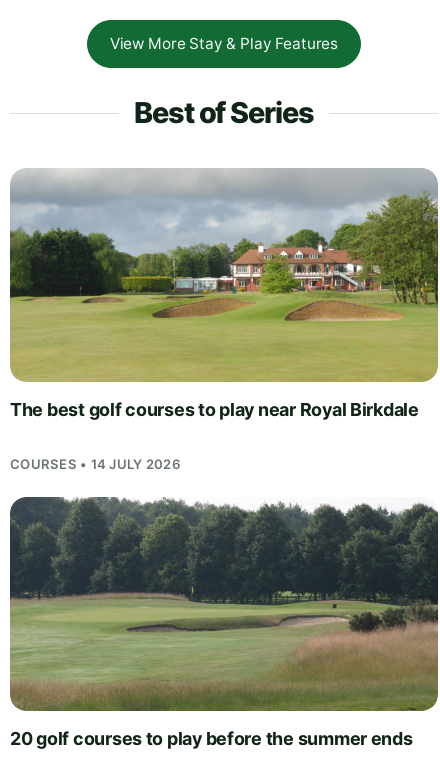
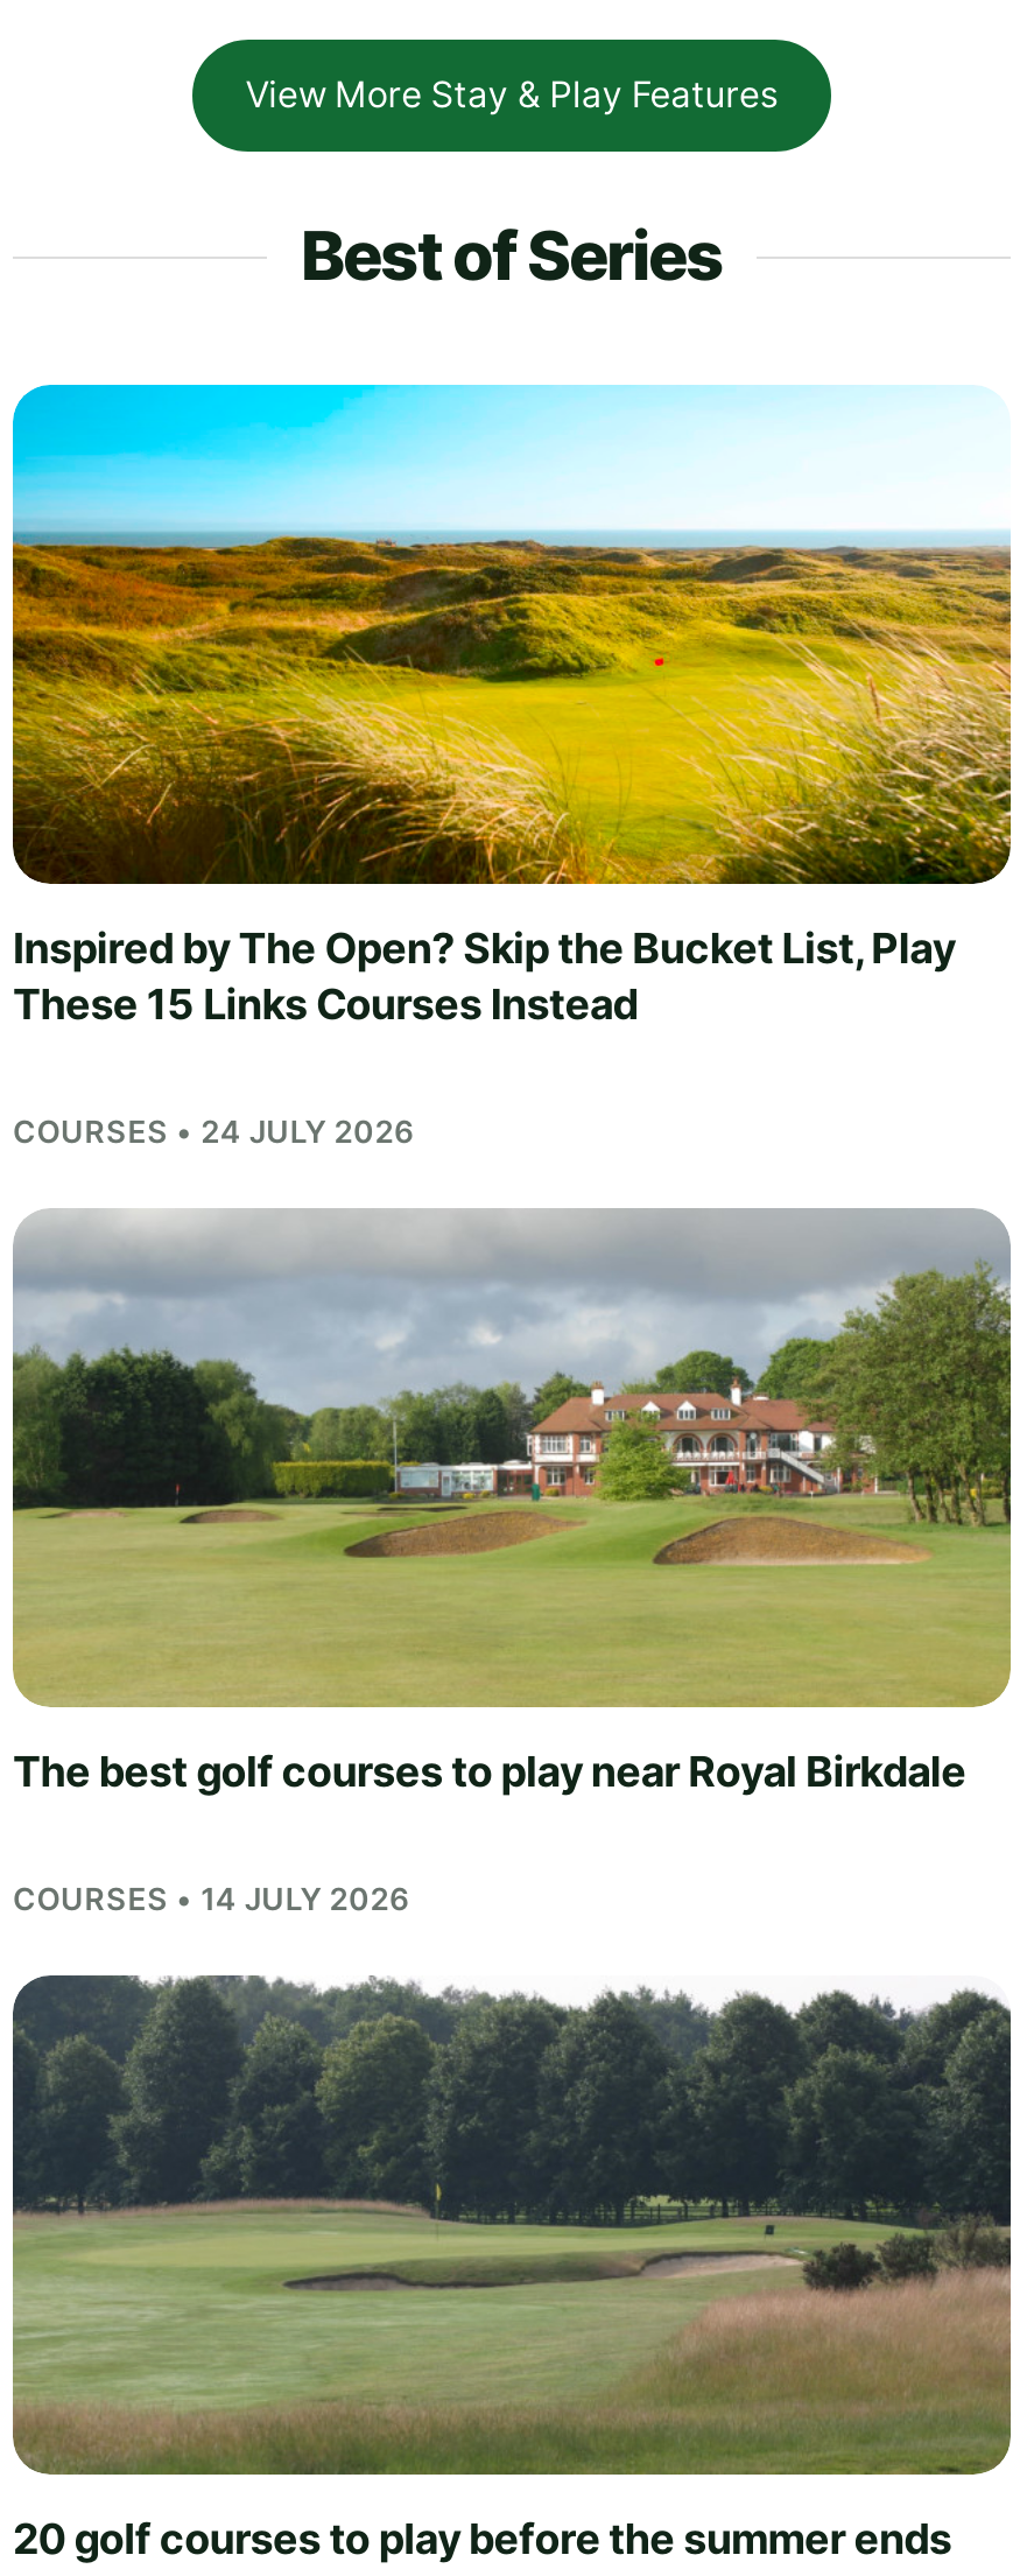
none -> [10,382,1013,1149] [image] | Inspired by The Open? Skip the Bucket List, Play | These 15 Links Courses Instead | COURSES • 24 JULY 2026

